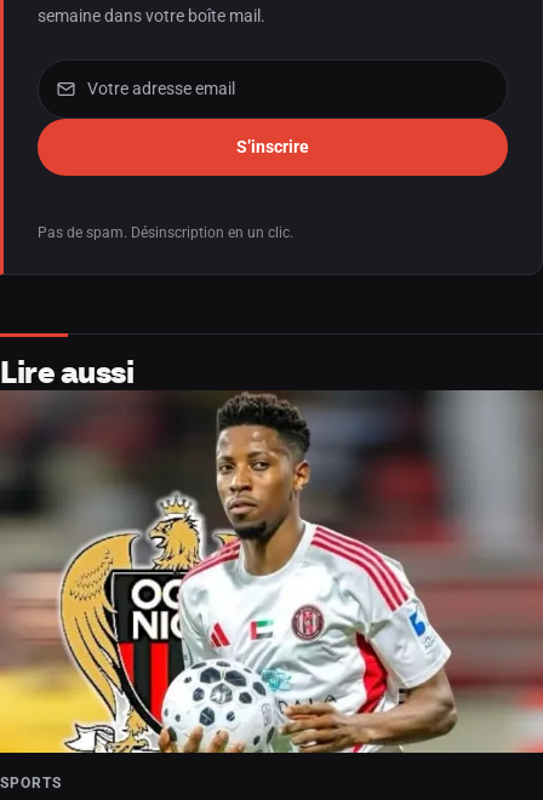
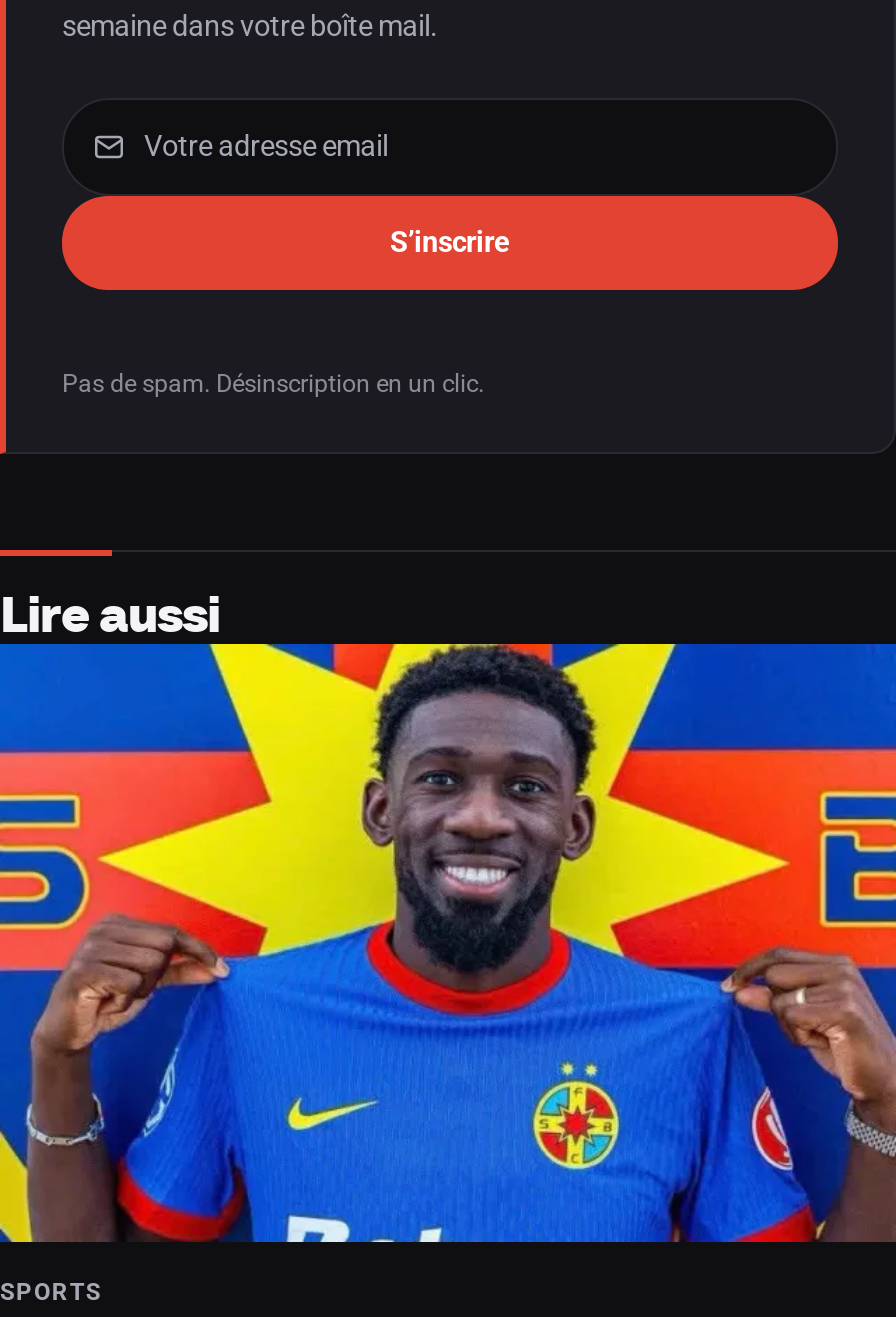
[4,389,539,754] [image] -> [6,642,890,1244] [image]

